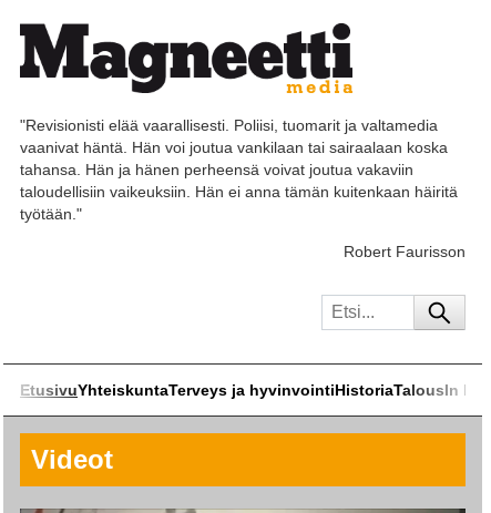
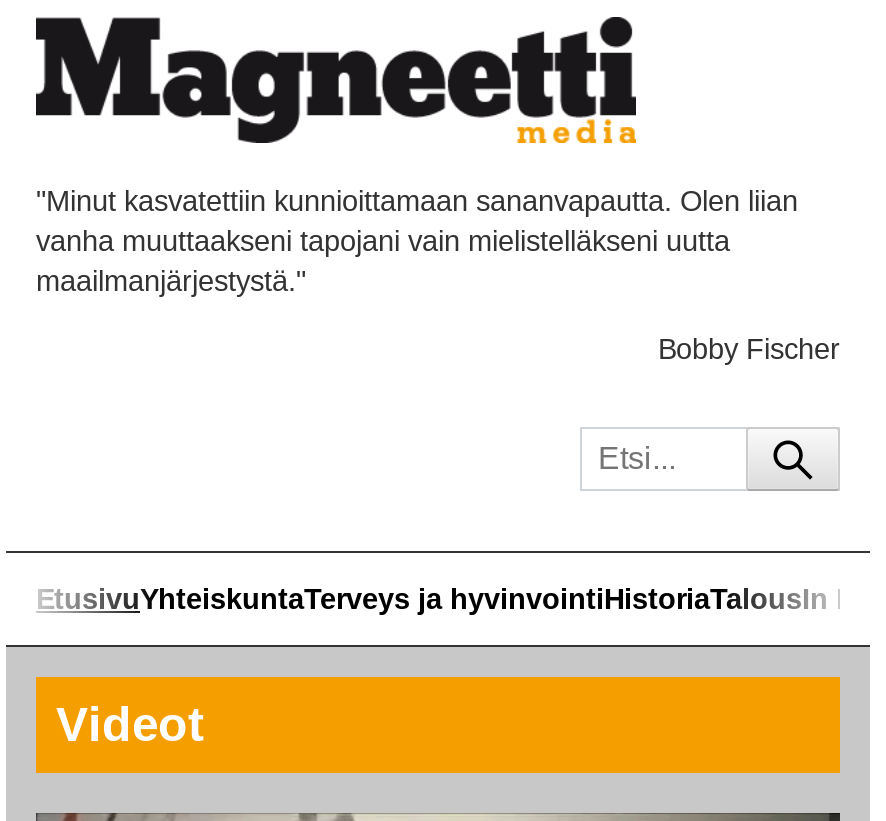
[20,116,458,222] "Revisionisti elää vaarallisesti. Poliisi, tuomarit ja valtamedia | vaanivat häntä. Hän voi joutua vankilaan tai sairaalaan koska | tahansa. Hän ja hänen perheensä voivat joutua vakaviin | taloudellisiin vaikeuksiin. Hän ei anna tämän kuitenkaan häiritä | työtään." -> [36,184,798,296] "Minut kasvatettiin kunnioittamaan sananvapautta. Olen liian | vanha muuttaakseni tapojani vain mielistelläkseni uutta | maailmanjärjestystä."
[344,243,466,260] Robert Faurisson -> [658,333,840,365] Bobby Fischer

